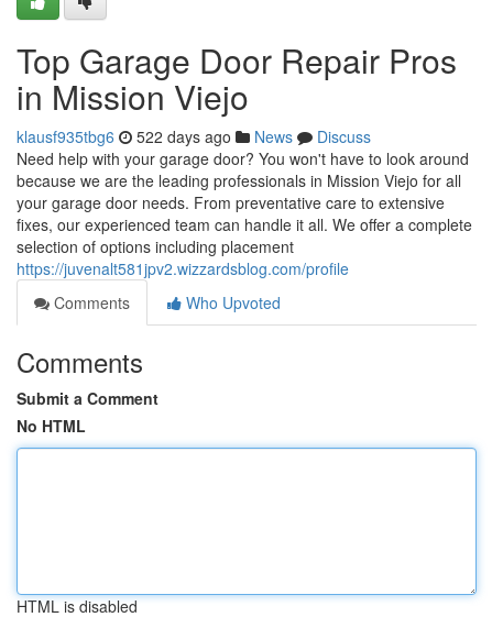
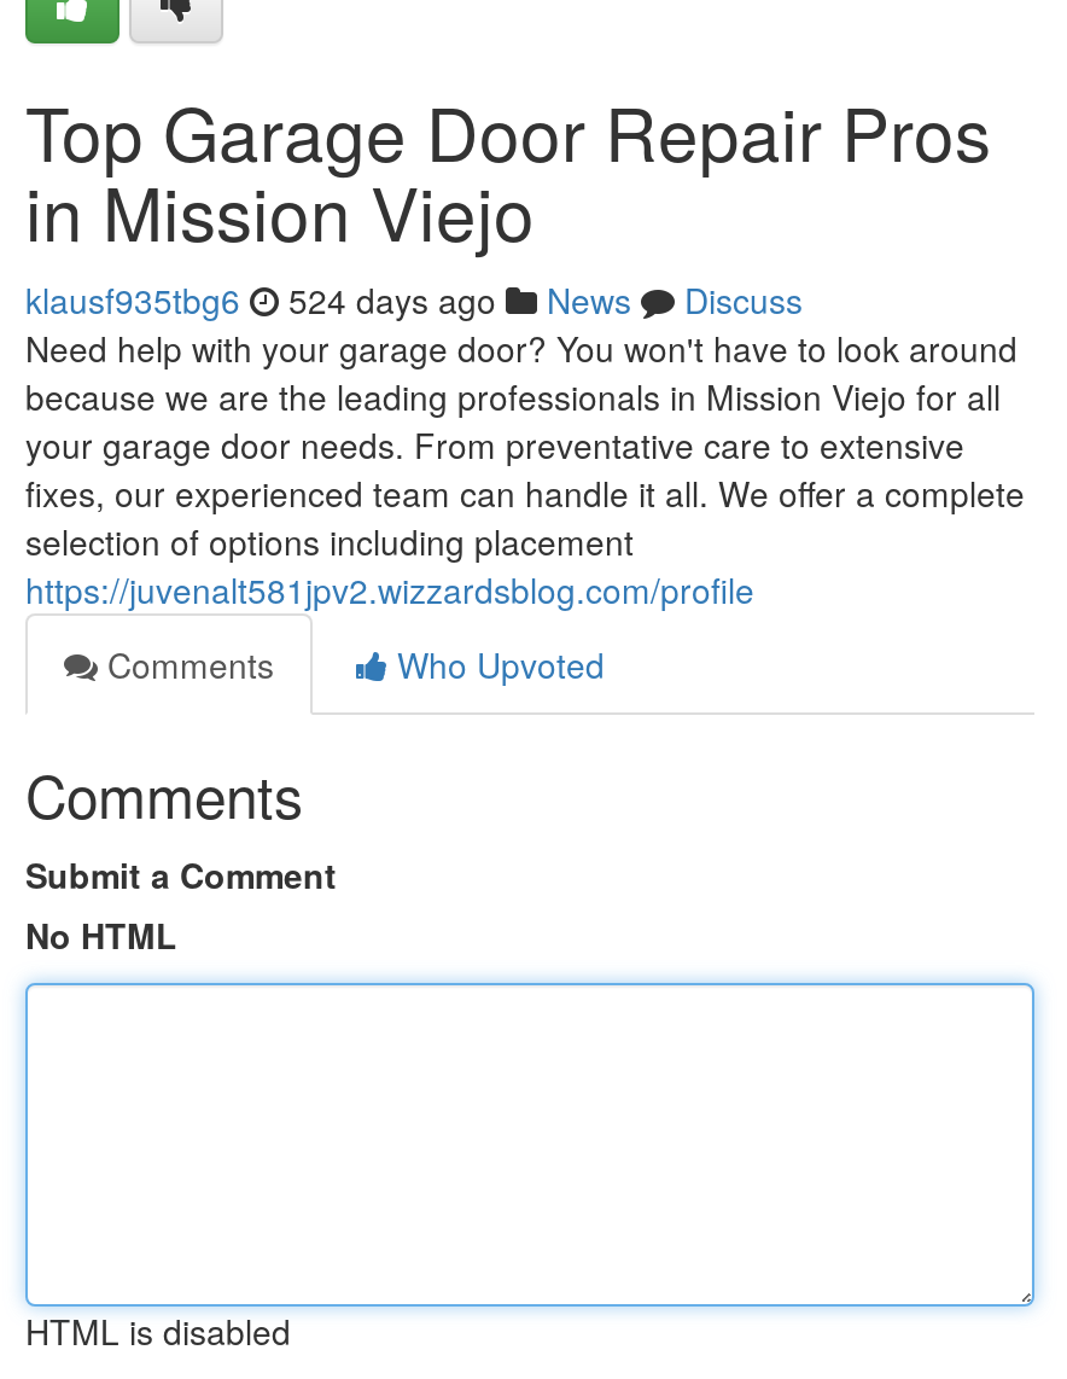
[17,125,371,147] klausf935tbg6 522 days ago News Discuss -> [25,275,803,324] klausf935tbg6 524 days ago News Discuss

